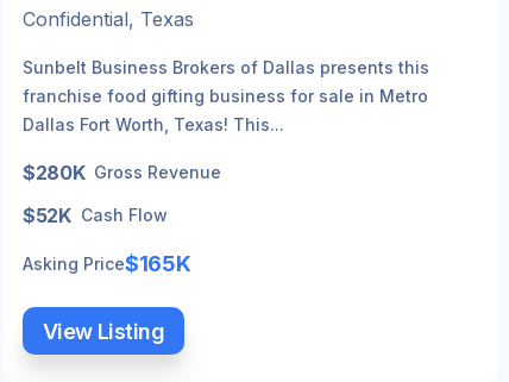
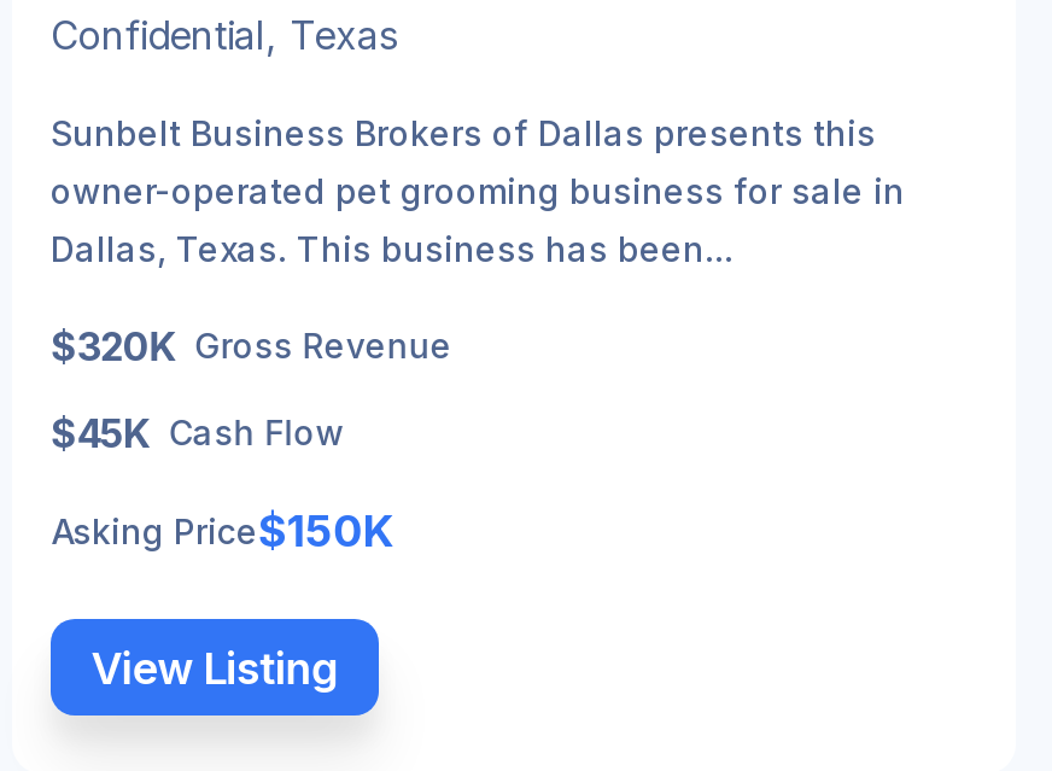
[23,86,428,134] franchise food gifting business for sale in Metro | Dallas Fort Worth, Texas! This... -> [51,170,905,269] owner-operated pet grooming business for sale in | Dallas, Texas. This business has been...
[23,161,222,184] $280K Gross Revenue -> [51,322,452,370] $320K Gross Revenue
[23,203,167,227] $52K Cash Flow -> [51,409,344,457] $45K Cash Flow
[23,251,191,276] Asking Price$165K -> [51,506,394,556] Asking Price$150K

